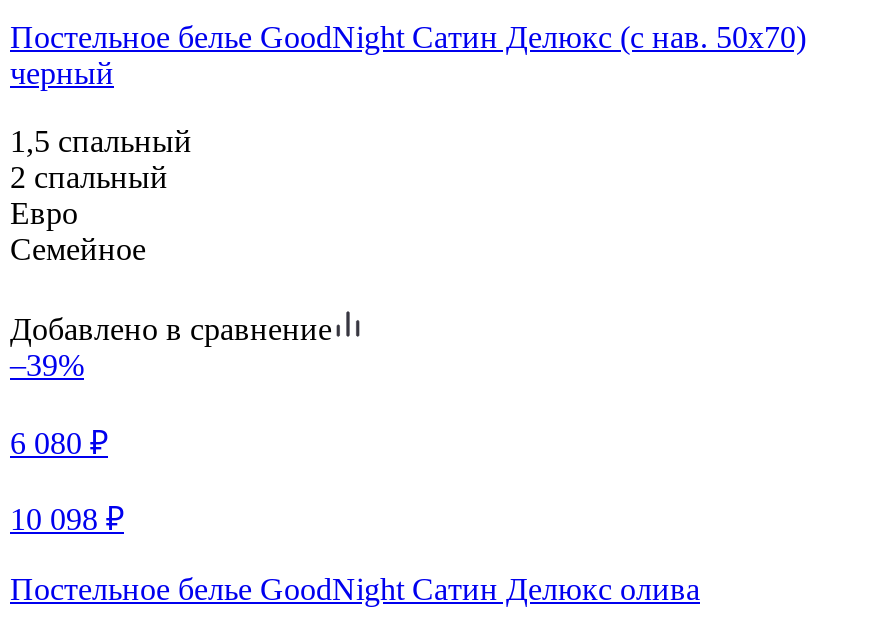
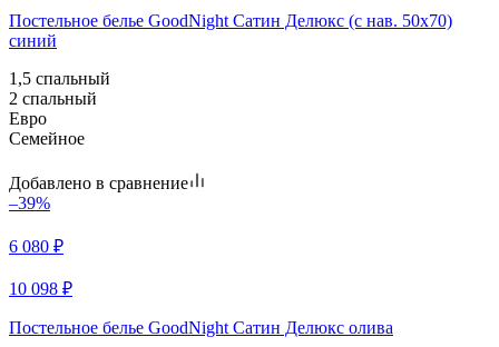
[10,55,114,89] черный -> [9,31,57,49] синий

